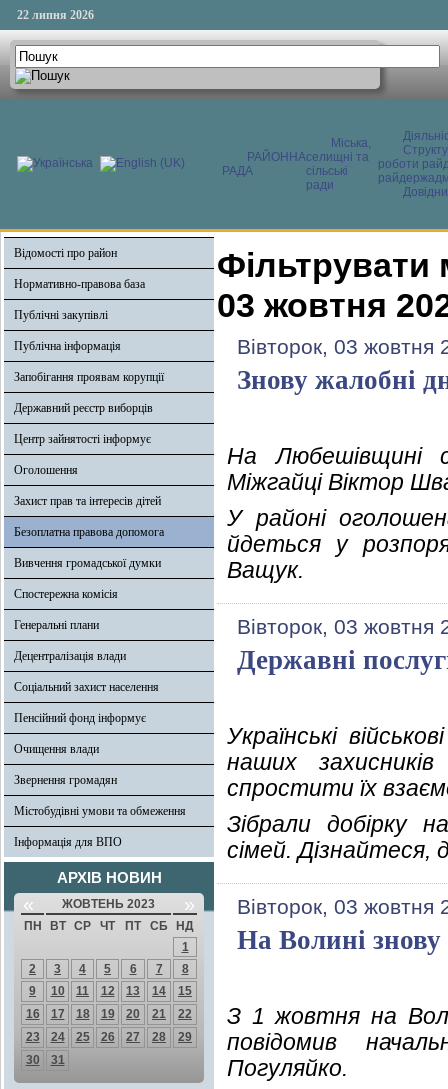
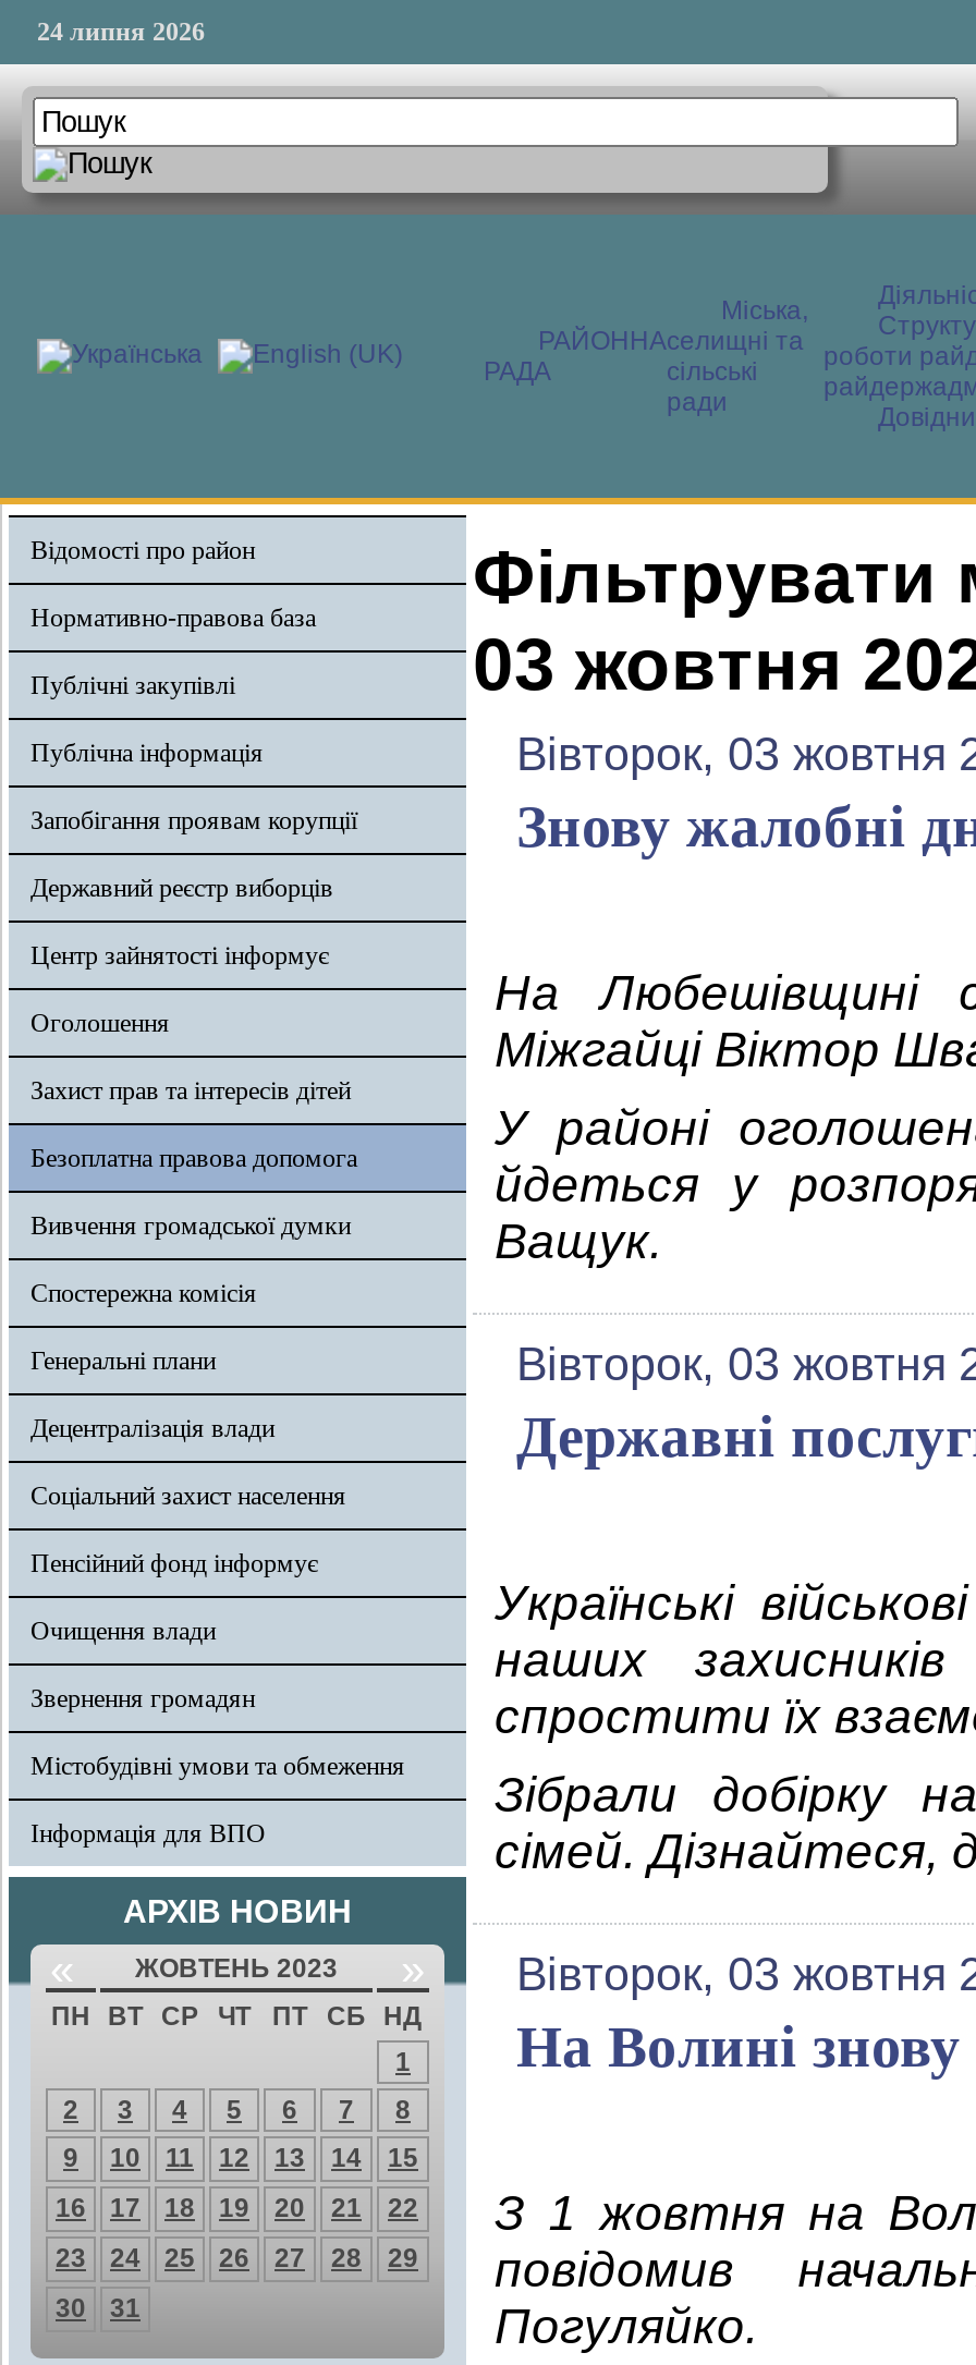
[17,8,94,22] 22 липня 2026 -> [37,16,205,47] 24 липня 2026

